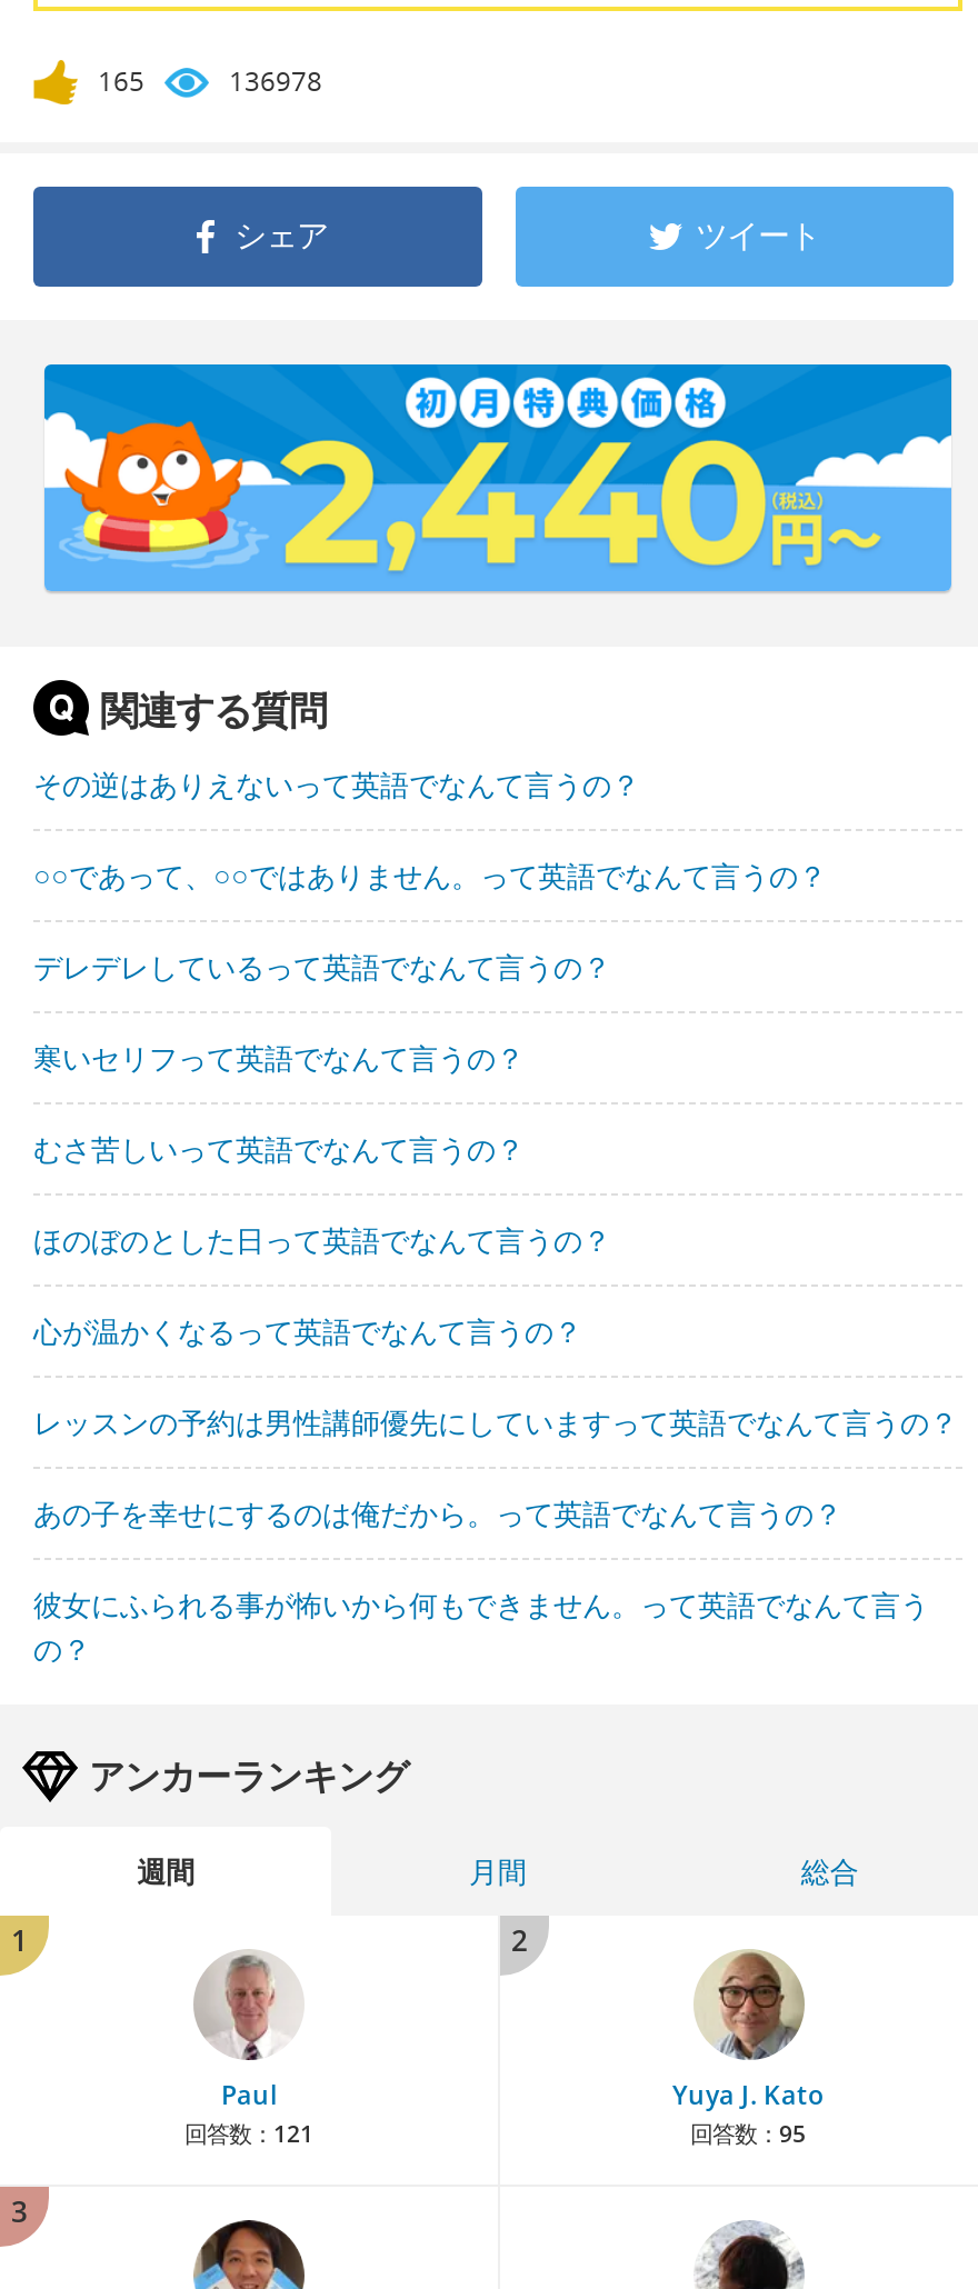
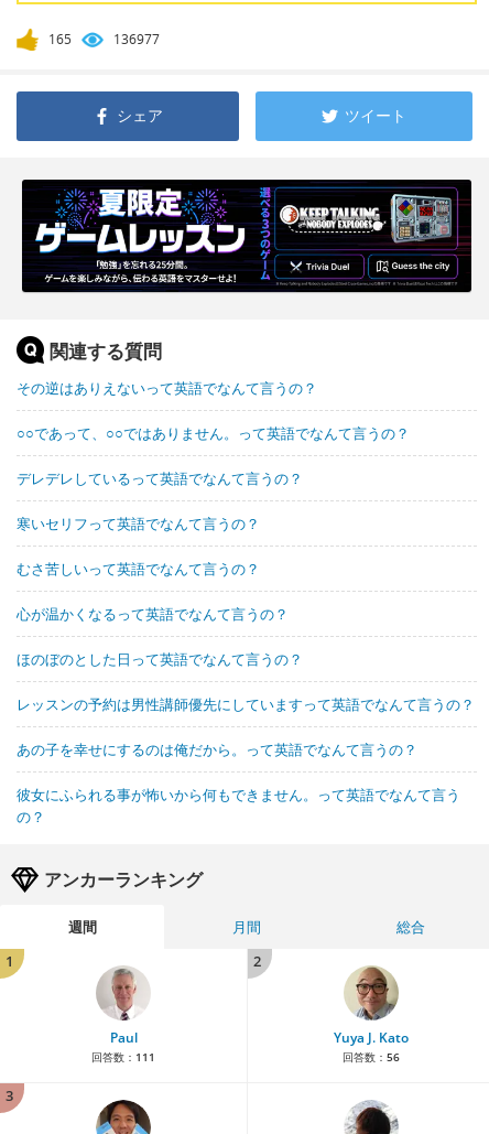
[229,63,322,100] 136978 -> [113,30,160,49] 136977
[42,362,954,593] [image] -> [21,179,472,293] [image]
moved [33,1221,611,1261] -> [17,649,303,669]: ほのぼのとした日って英語でなんて言うの？
moved [33,1312,582,1352] -> [17,604,289,624]: 心が温かくなるって英語でなんて言うの？
[184,2118,313,2149] 回答数：121 -> [91,1049,155,1065] 回答数：111
[690,2118,806,2149] 回答数：95 -> [342,1049,399,1065] 回答数：56

